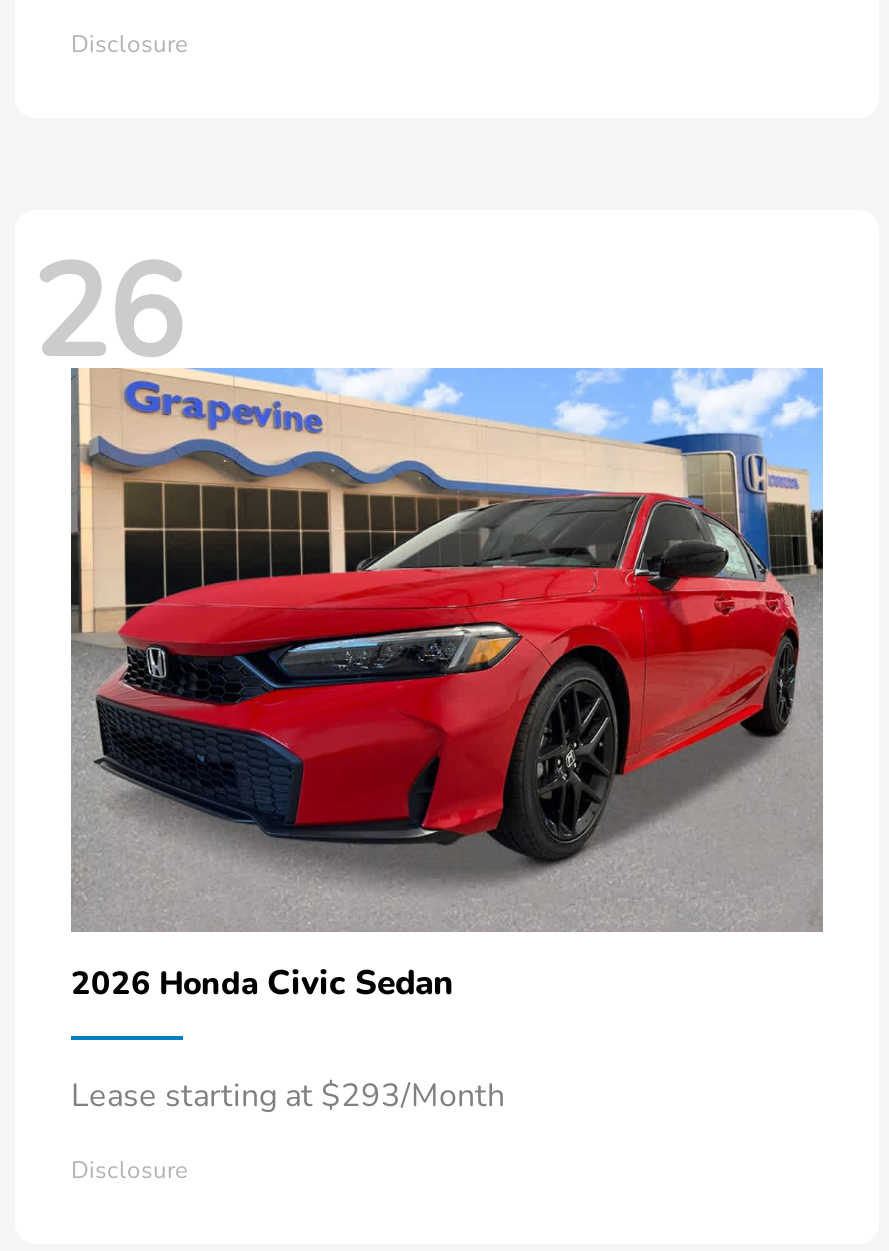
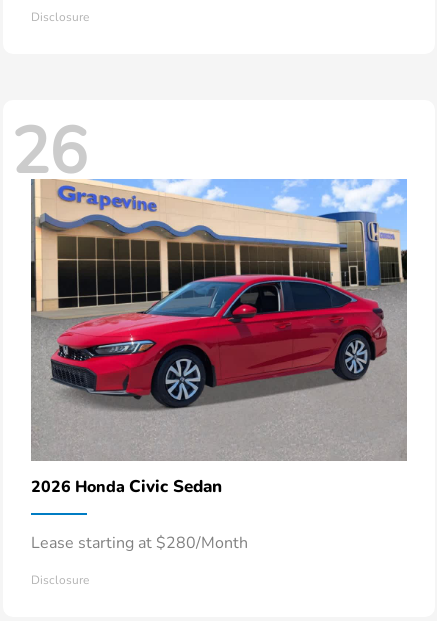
[95,492,801,886] [image] -> [44,241,395,437] [image]
[71,1073,505,1117] Lease starting at $293/Month -> [31,532,248,554] Lease starting at $280/Month

